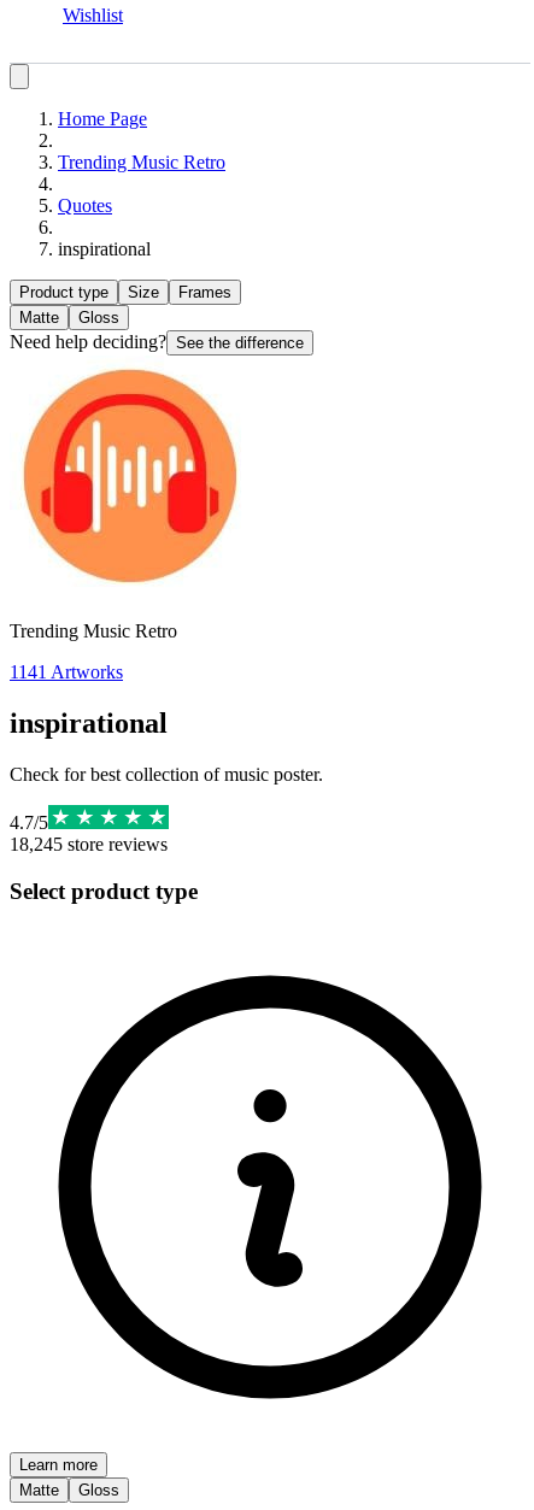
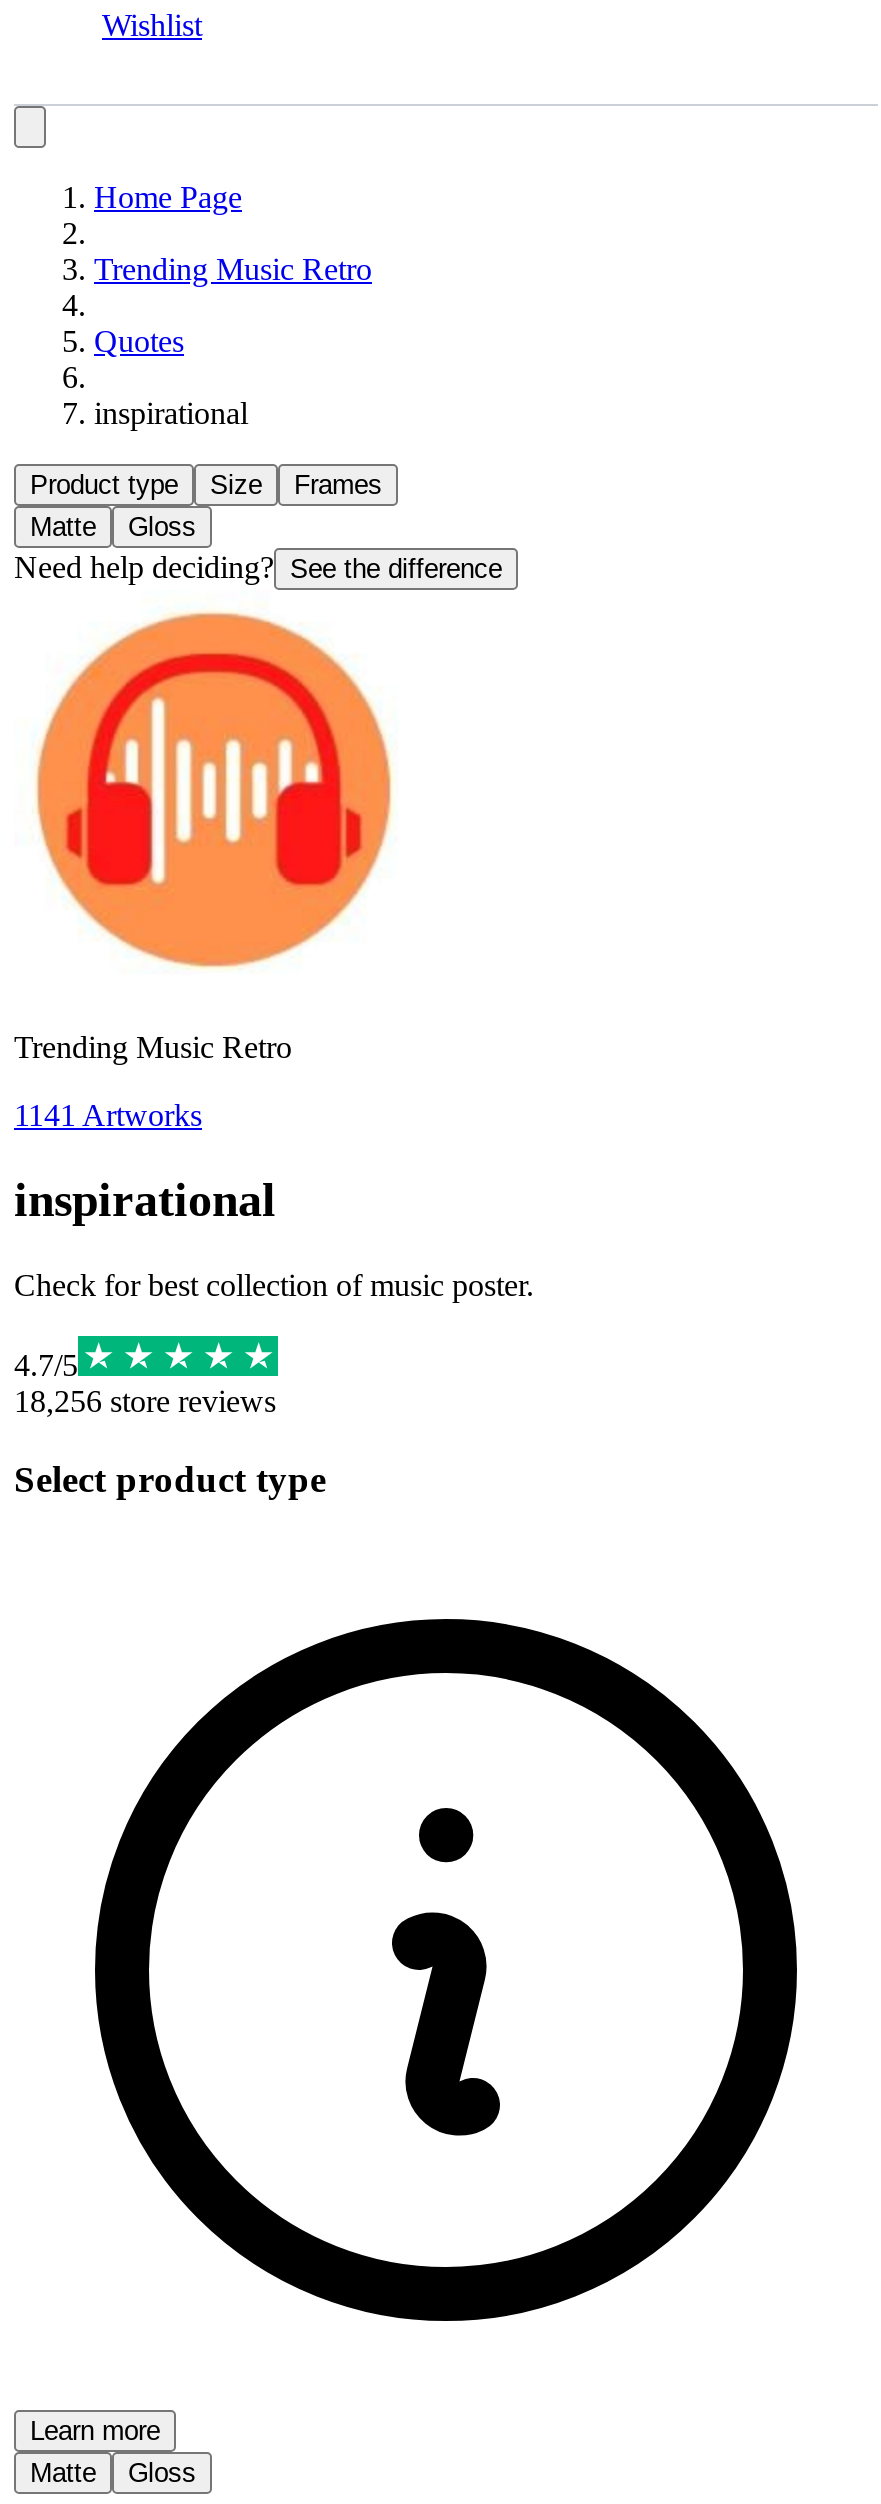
[10,834,168,854] 18,245 store reviews -> [14,1384,276,1418] 18,256 store reviews

